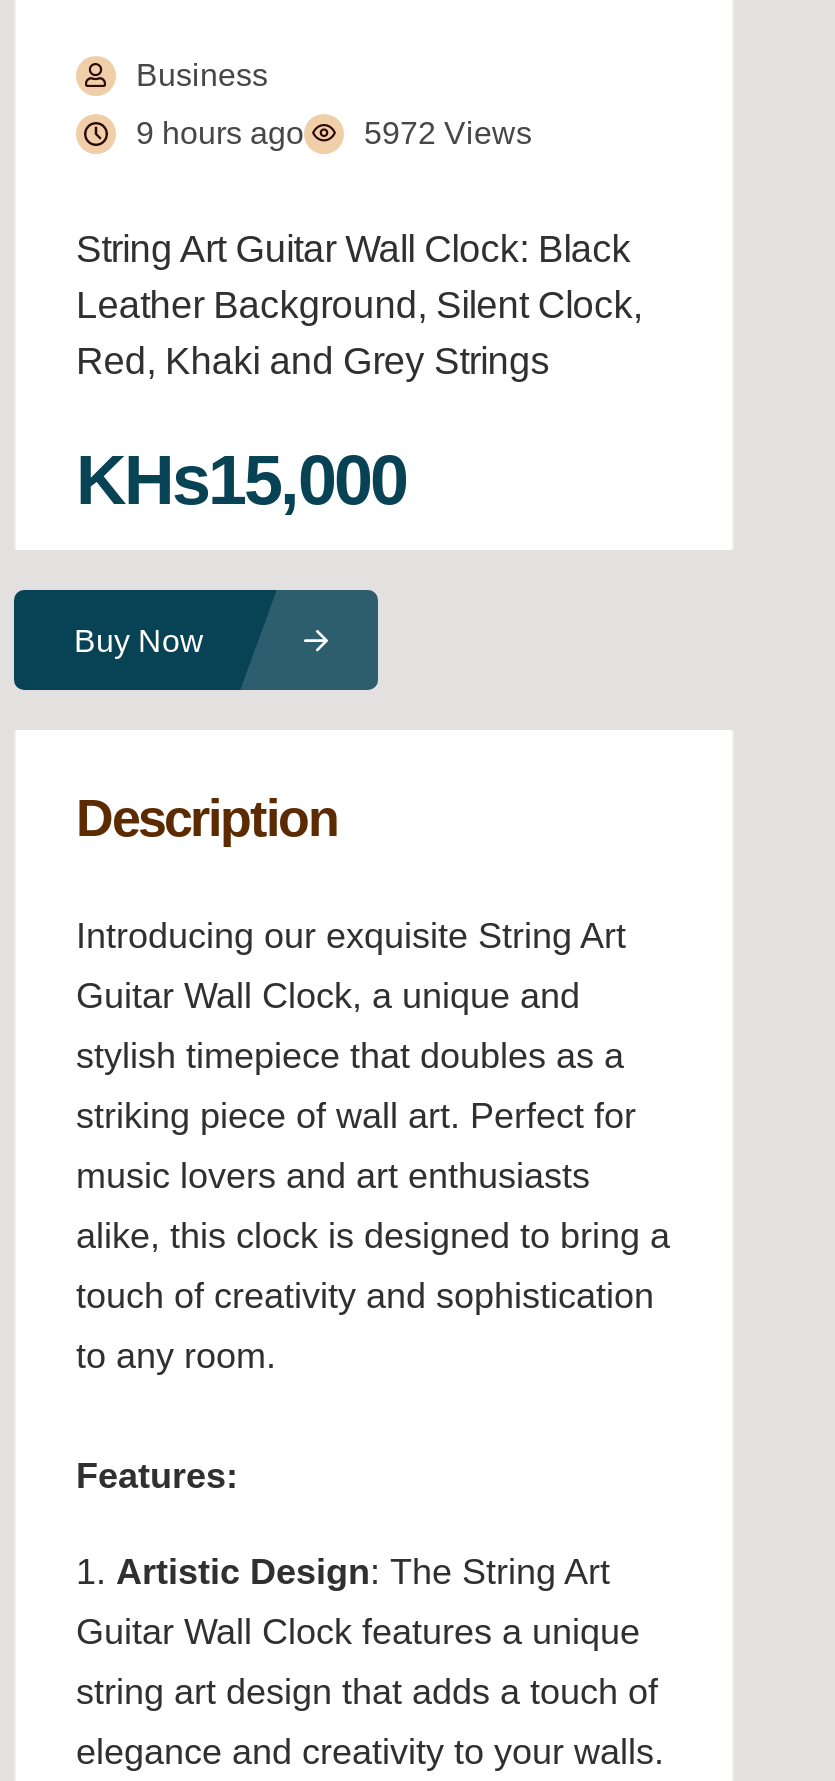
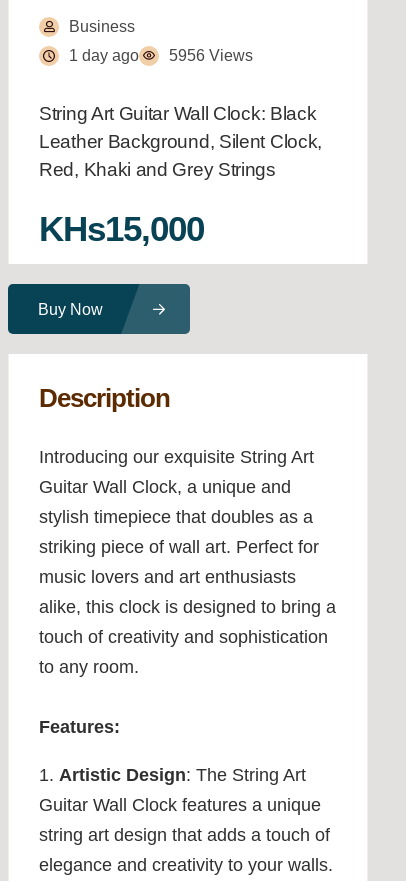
[136,116,304,150] 9 hours ago -> [69,47,139,64] 1 day ago
[364,116,532,150] 5972 Views -> [169,47,253,64] 5956 Views

